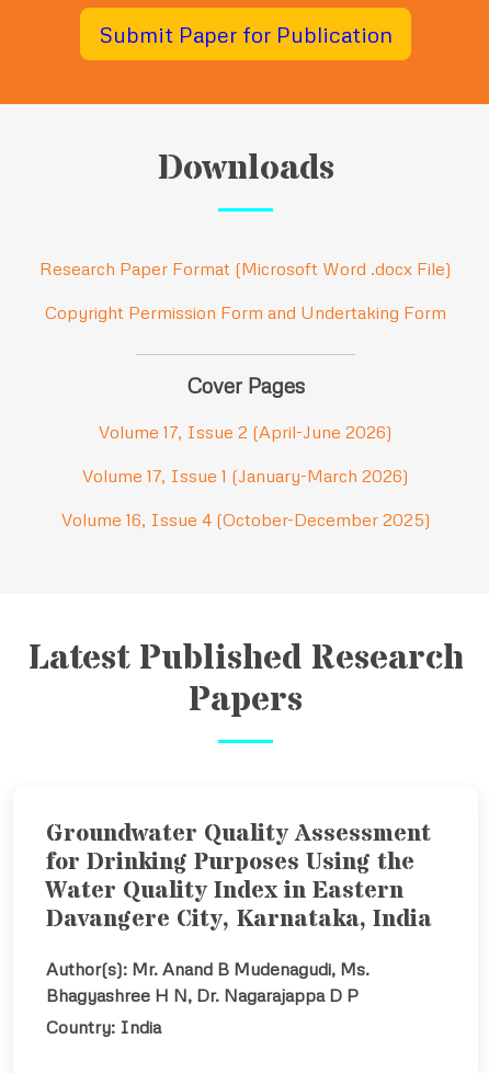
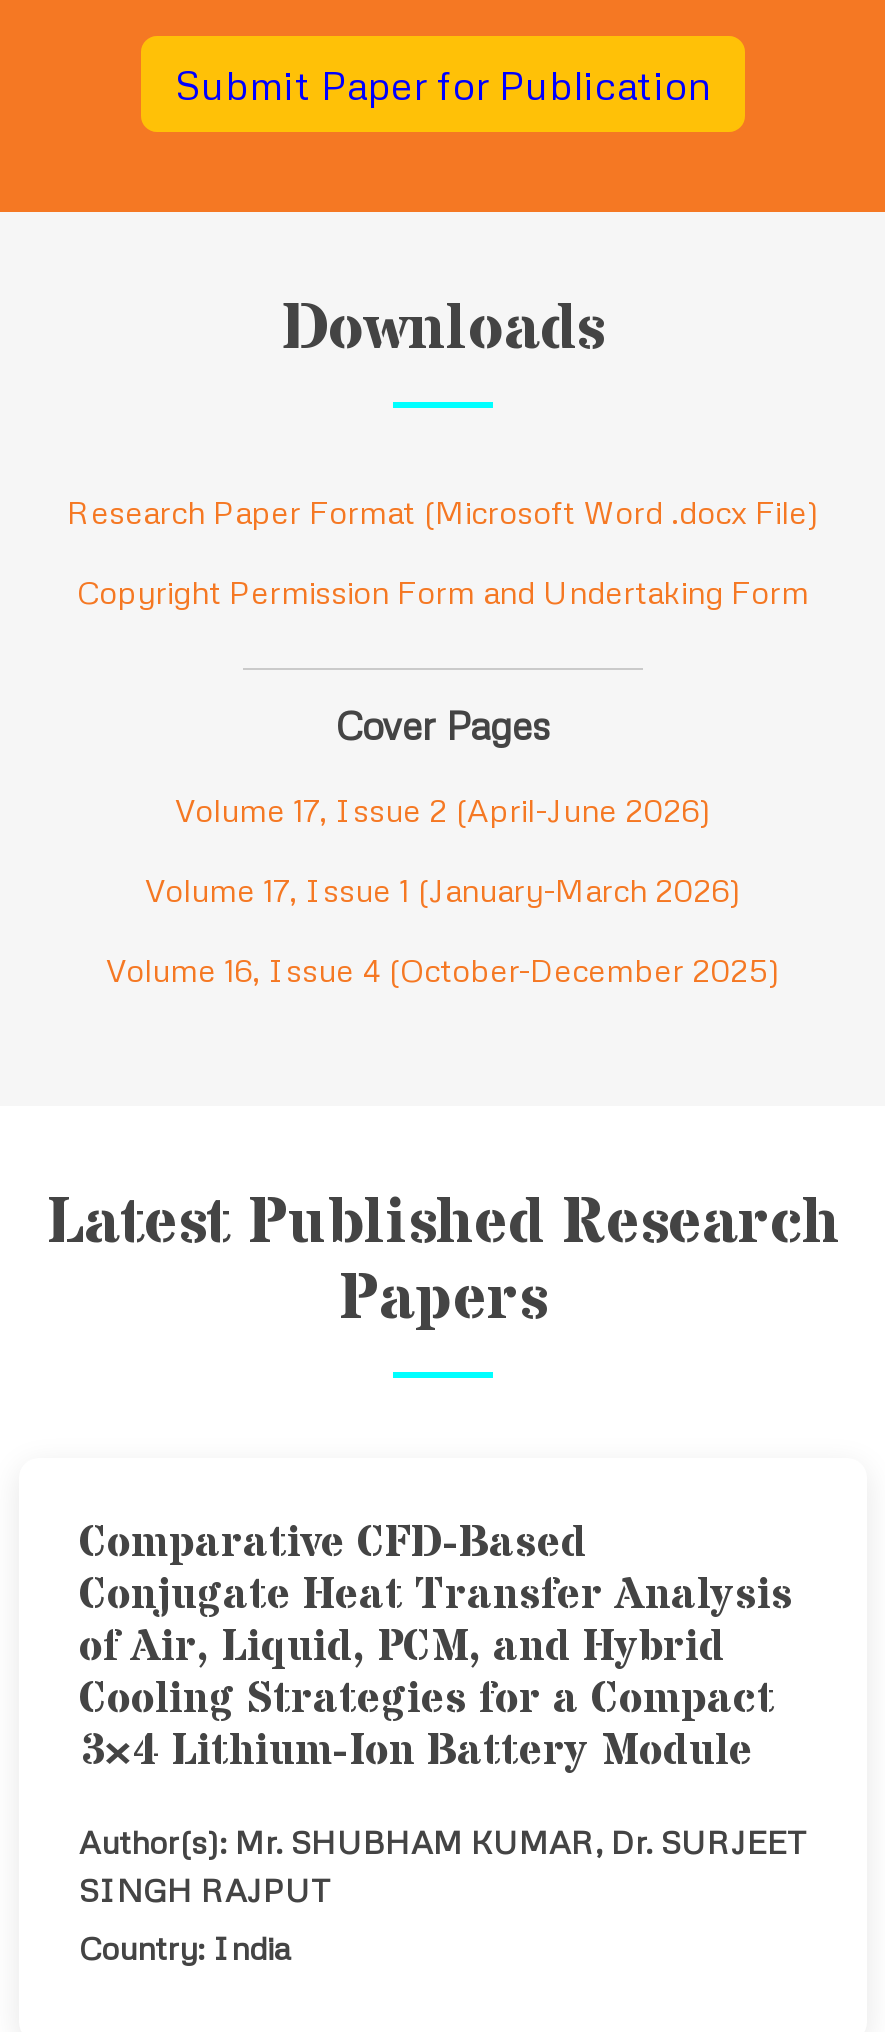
[46,818,432,936] Groundwater Quality Assessment | for Drinking Purposes Using the | Water Quality Index in Eastern | Davangere City, Karnataka, India -> [79,1514,793,1782] Comparative CFD-Based | Conjugate Heat Transfer Analysis | of Air, Liquid, PCM, and Hybrid | Cooling Strategies for a Compact | 3×4 Lithium-Ion Battery Module
[46,958,369,1006] Author(s): Mr. Anand B Mudenagudi, Ms. | Bhagyashree H N, Dr. Nagarajappa D P -> [79,1822,807,1910] Author(s): Mr. SHUBHAM KUMAR, Dr. SURJEET | SINGH RAJPUT

